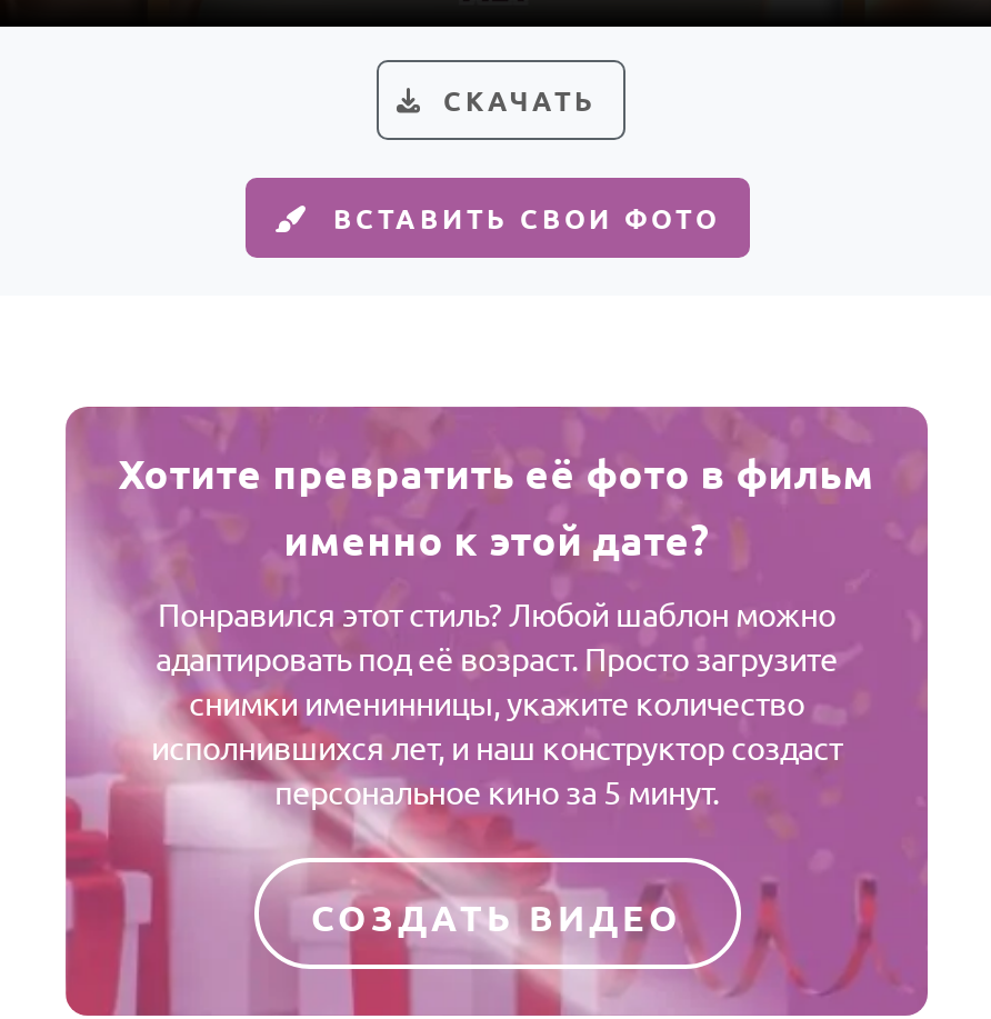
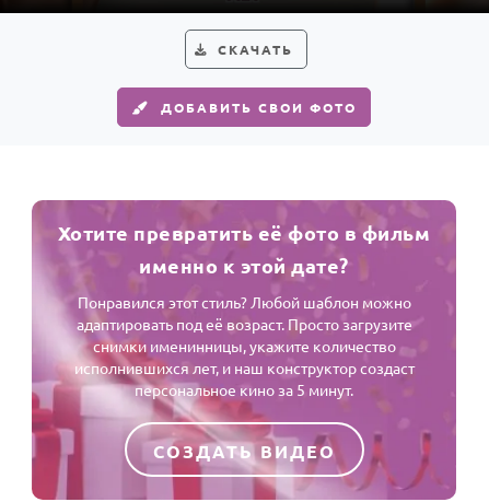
[333,200,720,236] ВСТАВИТЬ СВОИ ФОТО -> [161,98,357,116] ДОБАВИТЬ СВОИ ФОТО

